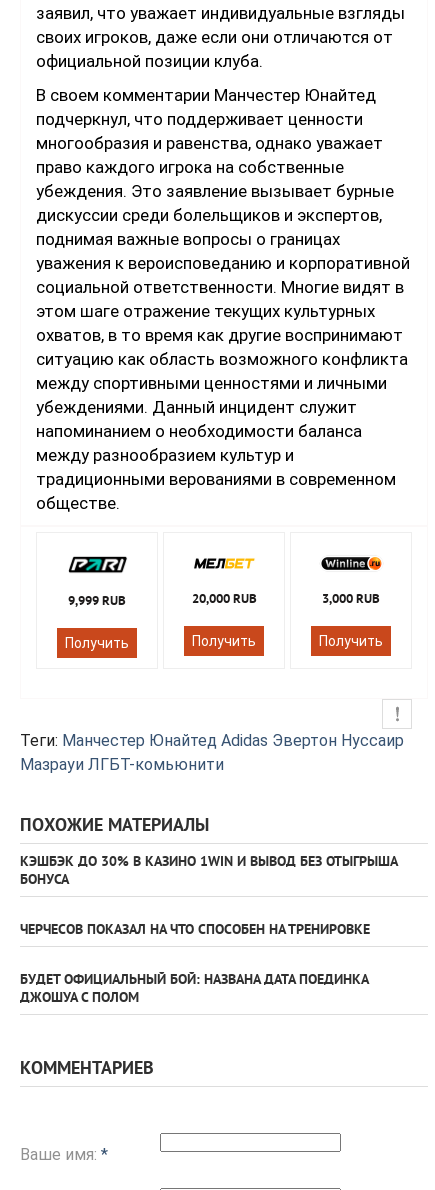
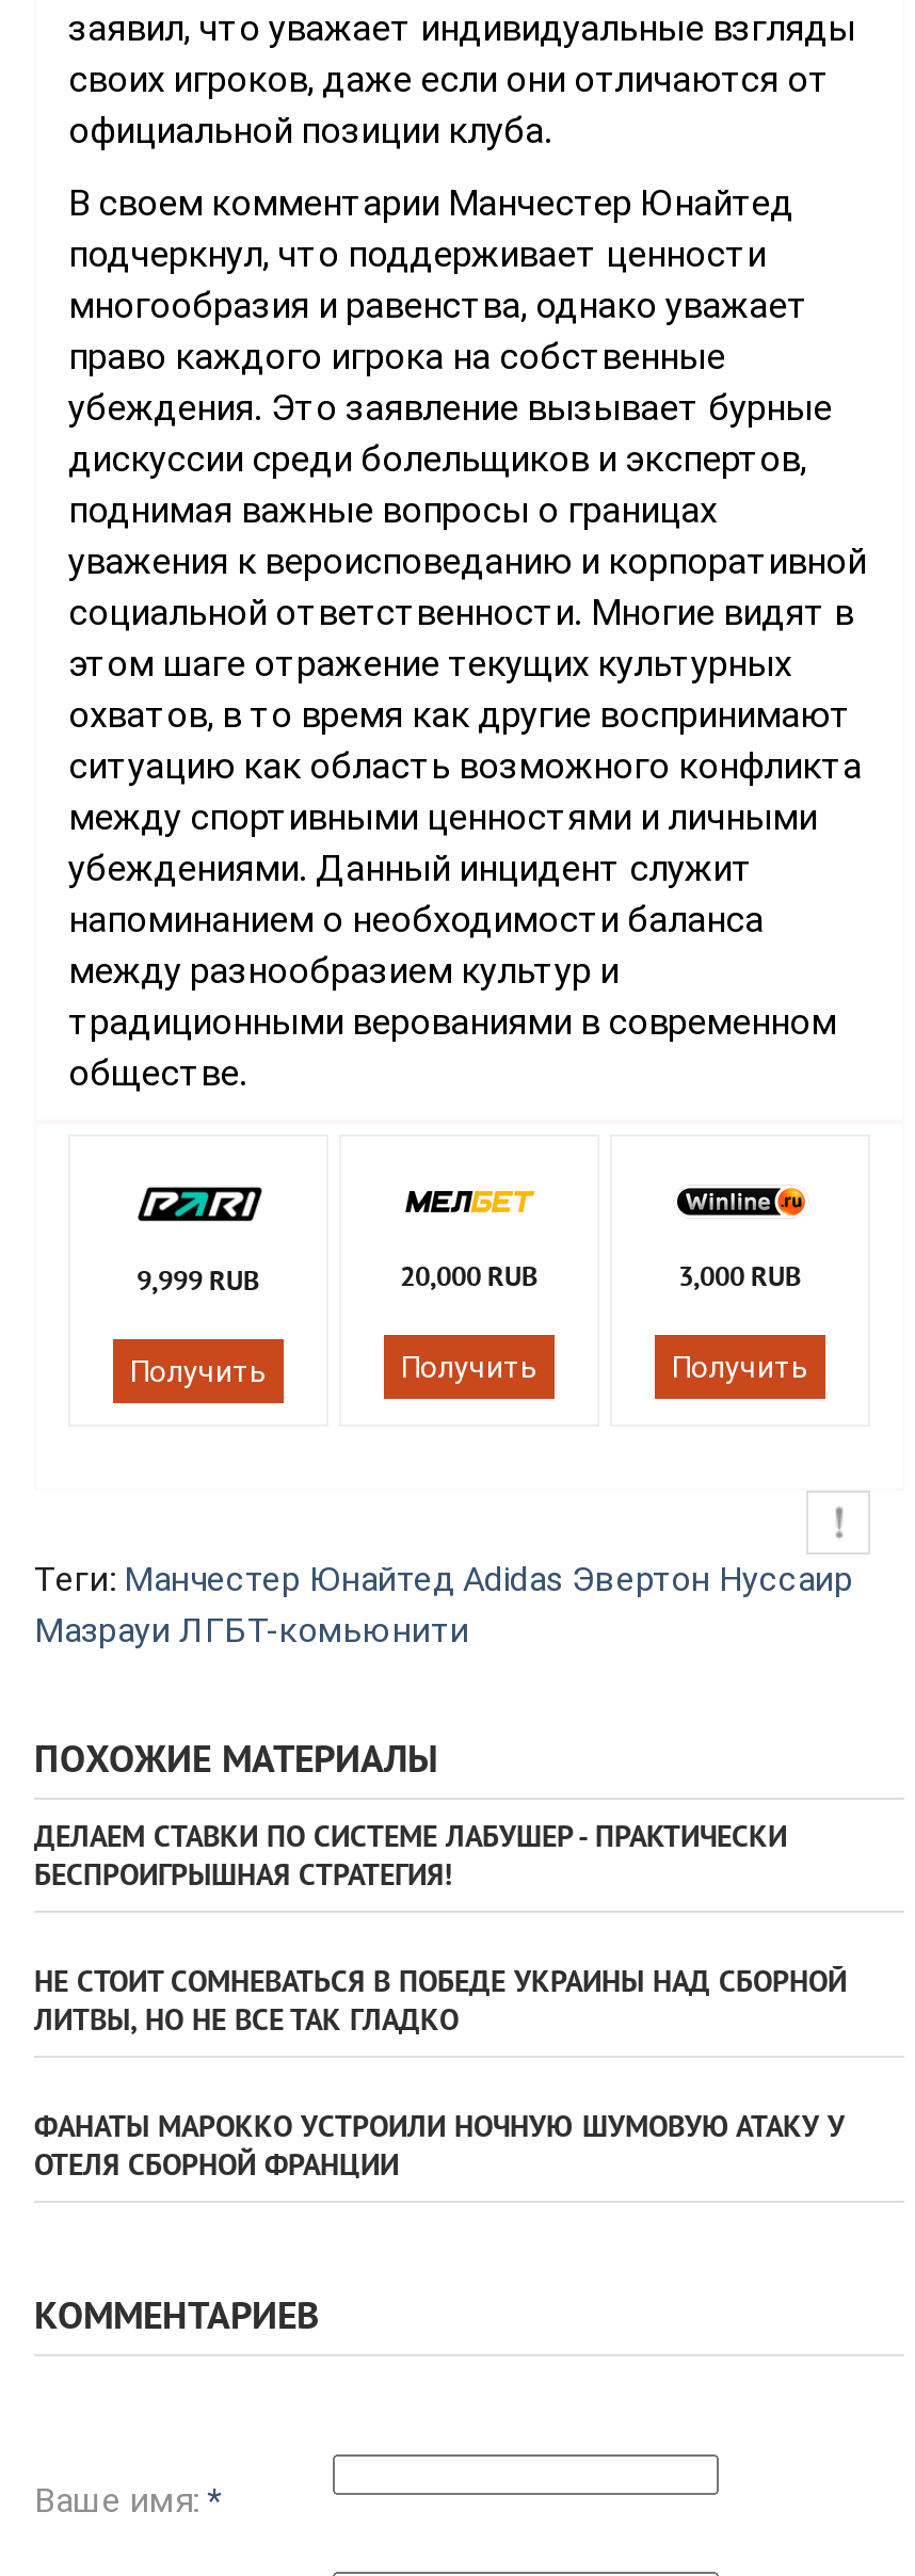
[20,854,397,889] КЭШБЭК ДО 30% В КАЗИНО 1WIN И ВЫВОД БЕЗ ОТЫГРЫША | БОНУСА -> [34,1822,787,1896] ДЕЛАЕМ СТАВКИ ПО СИСТЕМЕ ЛАБУШЕР - ПРАКТИЧЕСКИ | БЕСПРОИГРЫШНАЯ СТРАТЕГИЯ!
[20,922,370,939] ЧЕРЧЕСОВ ПОКАЗАЛ НА ЧТО СПОСОБЕН НА ТРЕНИРОВКЕ -> [34,1967,847,2041] НЕ СТОИТ СОМНЕВАТЬСЯ В ПОБЕДЕ УКРАИНЫ НАД СБОРНОЙ | ЛИТВЫ, НО НЕ ВСЕ ТАК ГЛАДКО
[20,972,368,1007] БУДЕТ ОФИЦИАЛЬНЫЙ БОЙ: НАЗВАНА ДАТА ПОЕДИНКА | ДЖОШУА С ПОЛОМ -> [34,2112,845,2186] ФАНАТЫ МАРОККО УСТРОИЛИ НОЧНУЮ ШУМОВУЮ АТАКУ У | ОТЕЛЯ СБОРНОЙ ФРАНЦИИ

